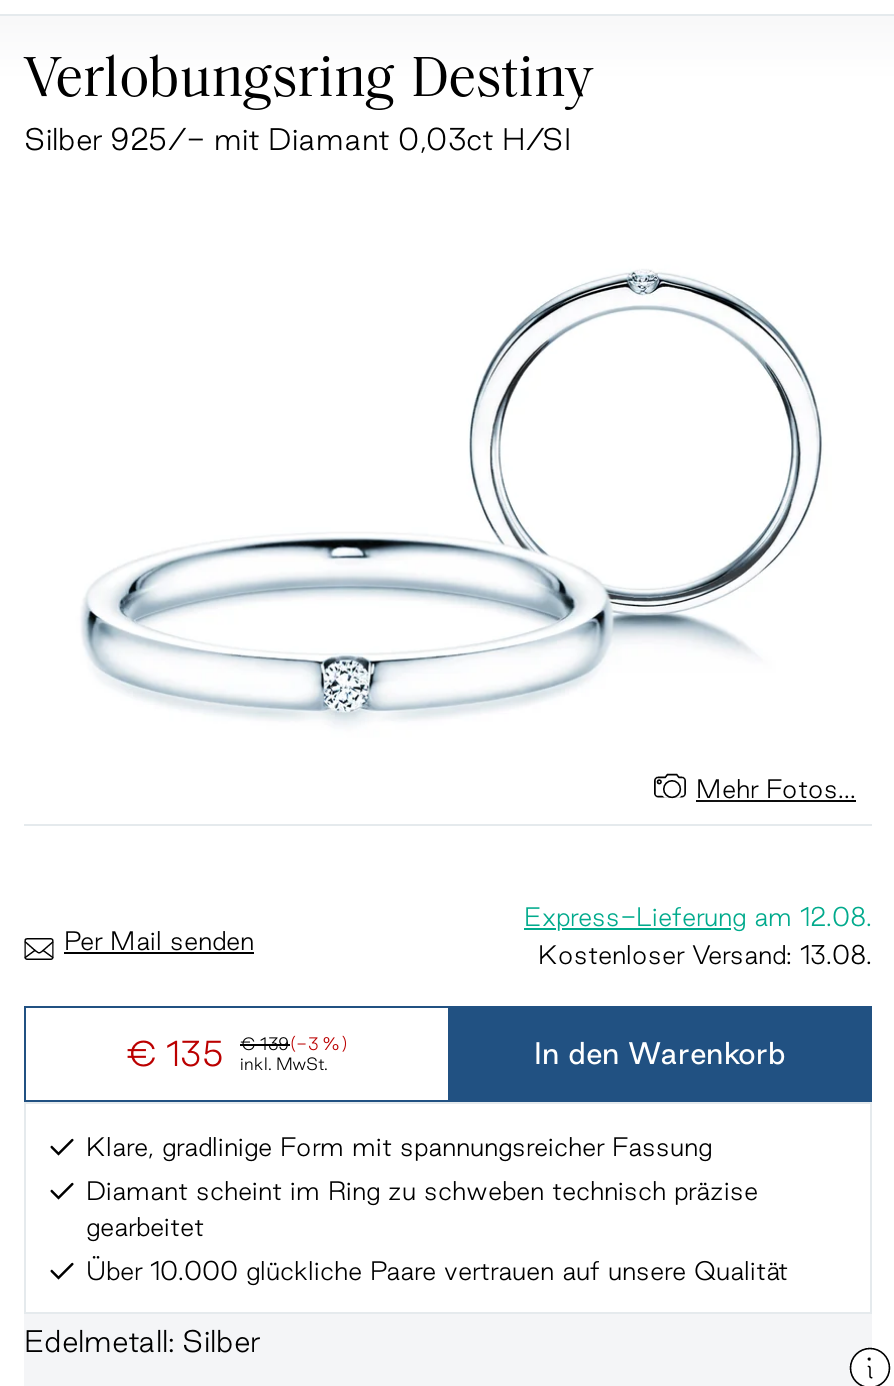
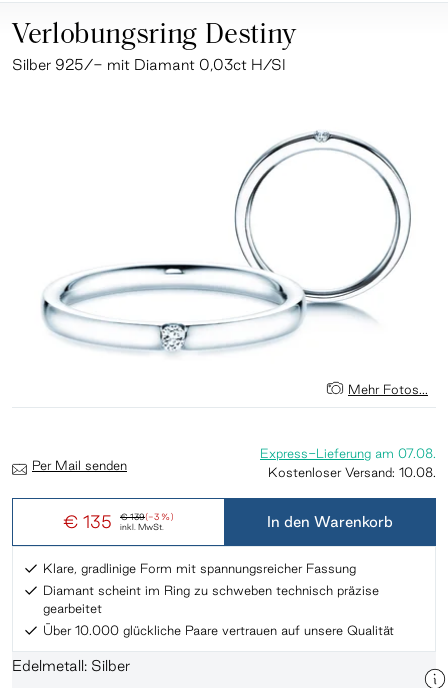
[524,902,872,930] Express-Lieferung am 12.08. -> [260,446,436,460] Express-Lieferung am 07.08.
[538,940,872,968] Kostenloser Versand: 13.08. -> [268,465,436,479] Kostenloser Versand: 10.08.

